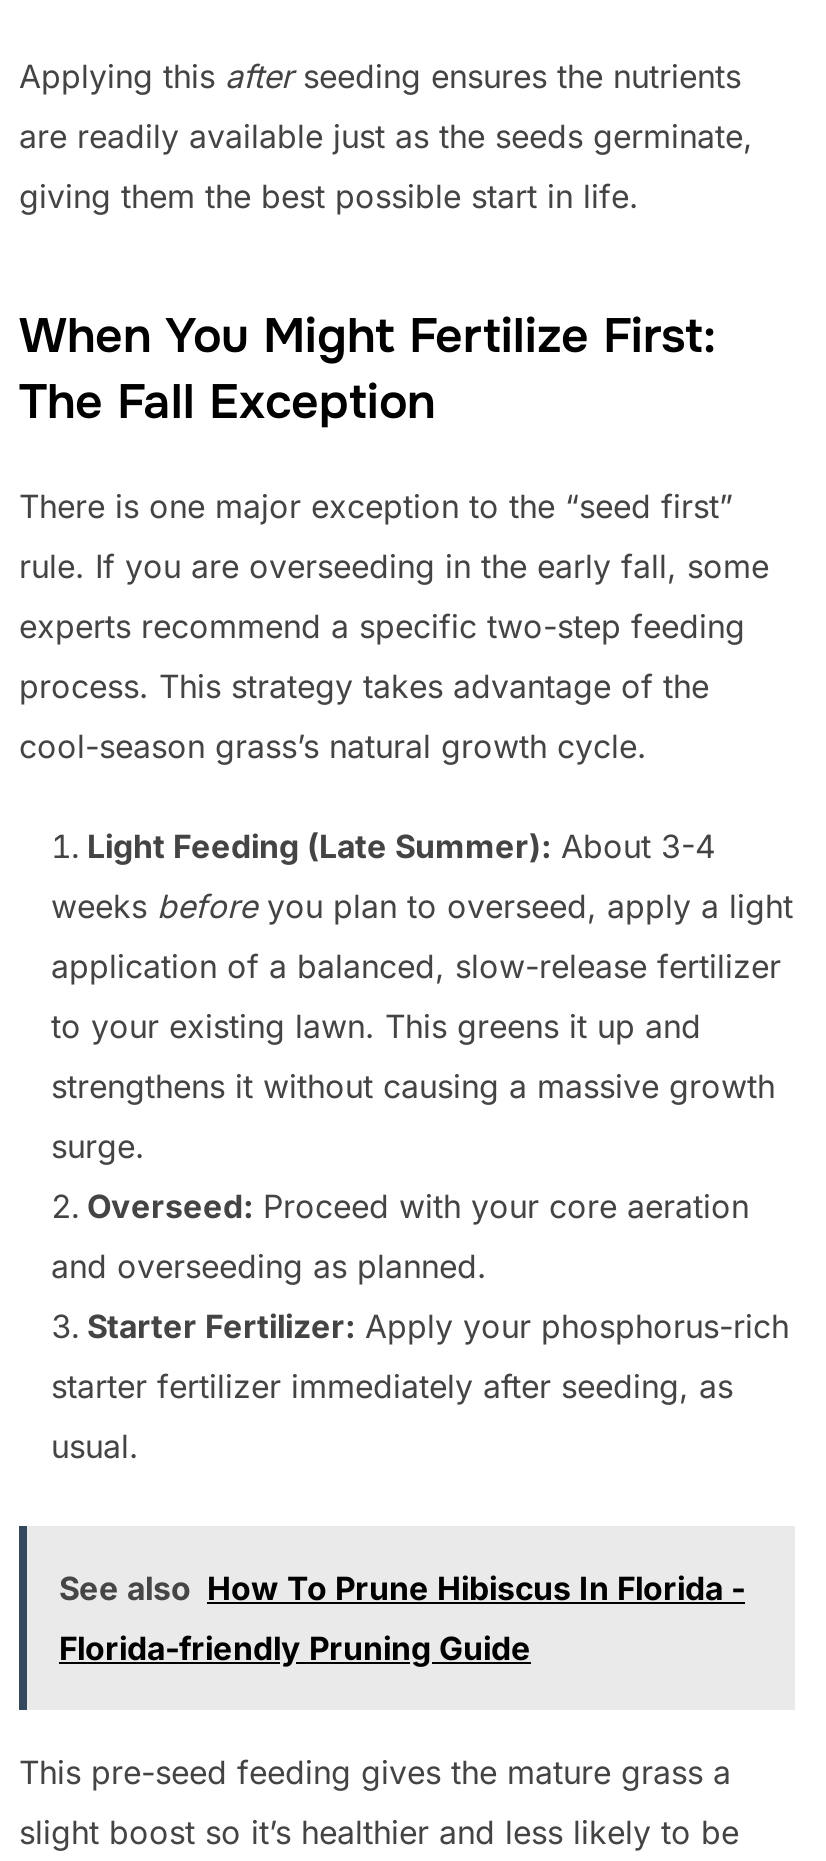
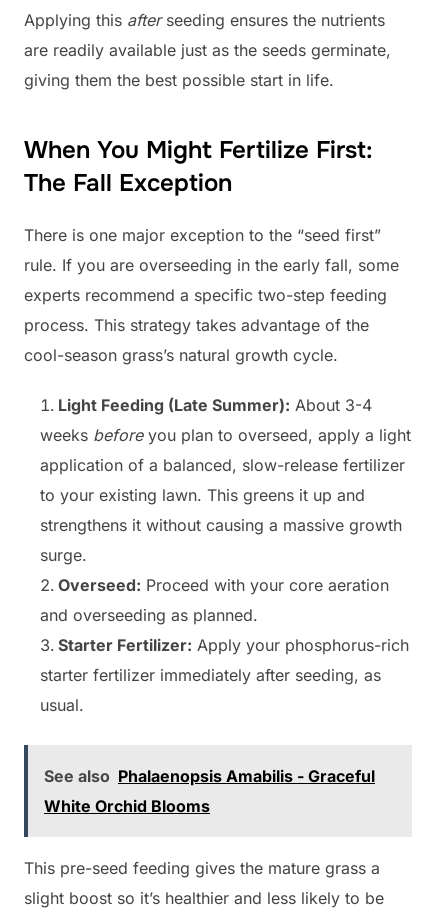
[59,1568,745,1608] See also How To Prune Hibiscus In Florida - -> [44,766,375,786] See also Phalaenopsis Amabilis - Graceful
[59,1628,531,1668] Florida-friendly Pruning Guide -> [44,796,210,816] White Orchid Blooms

